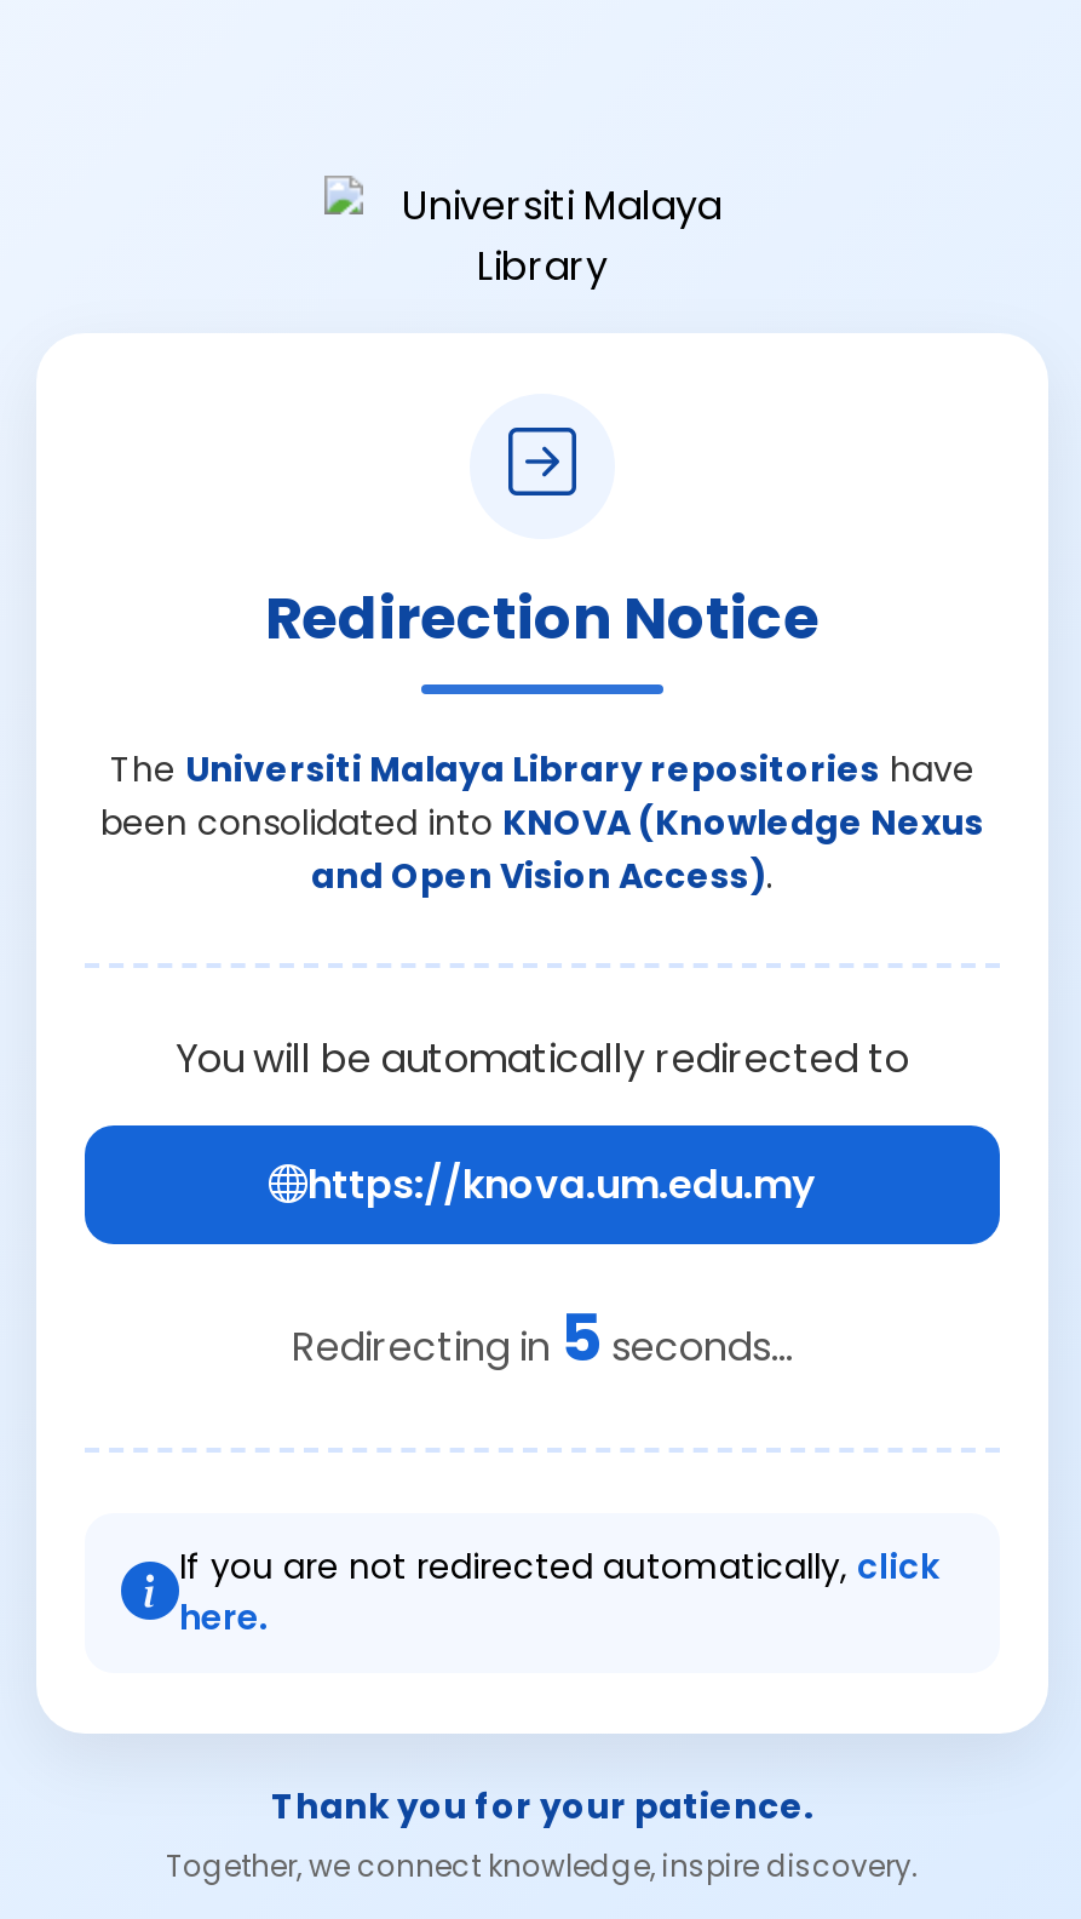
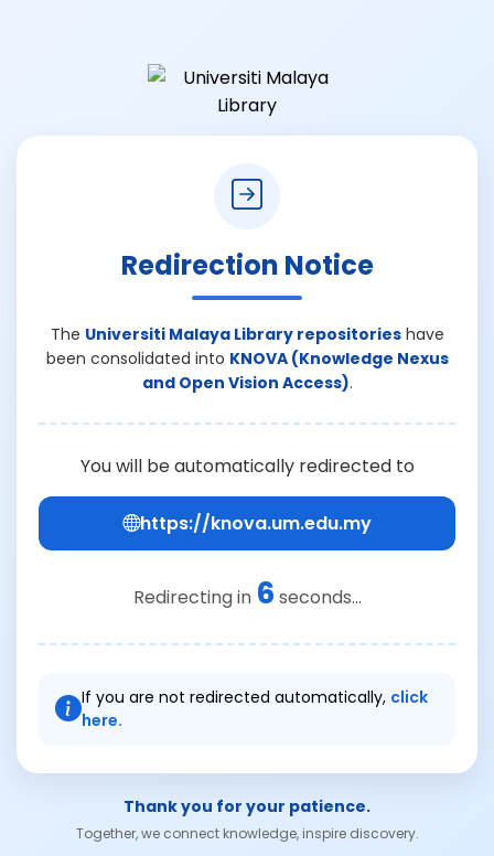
[292,1294,793,1381] Redirecting in 5seconds... -> [133,573,361,613] Redirecting in 6seconds...

